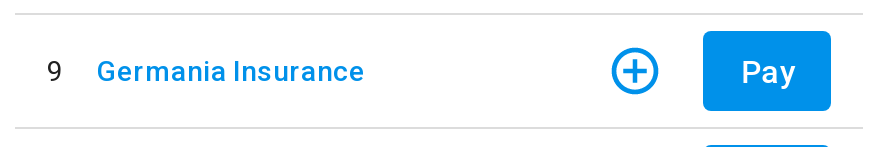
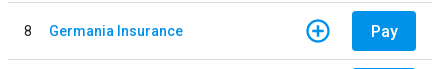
[47,54,365,86] 9 Germania Insurance -> [24,22,183,38] 8 Germania Insurance

